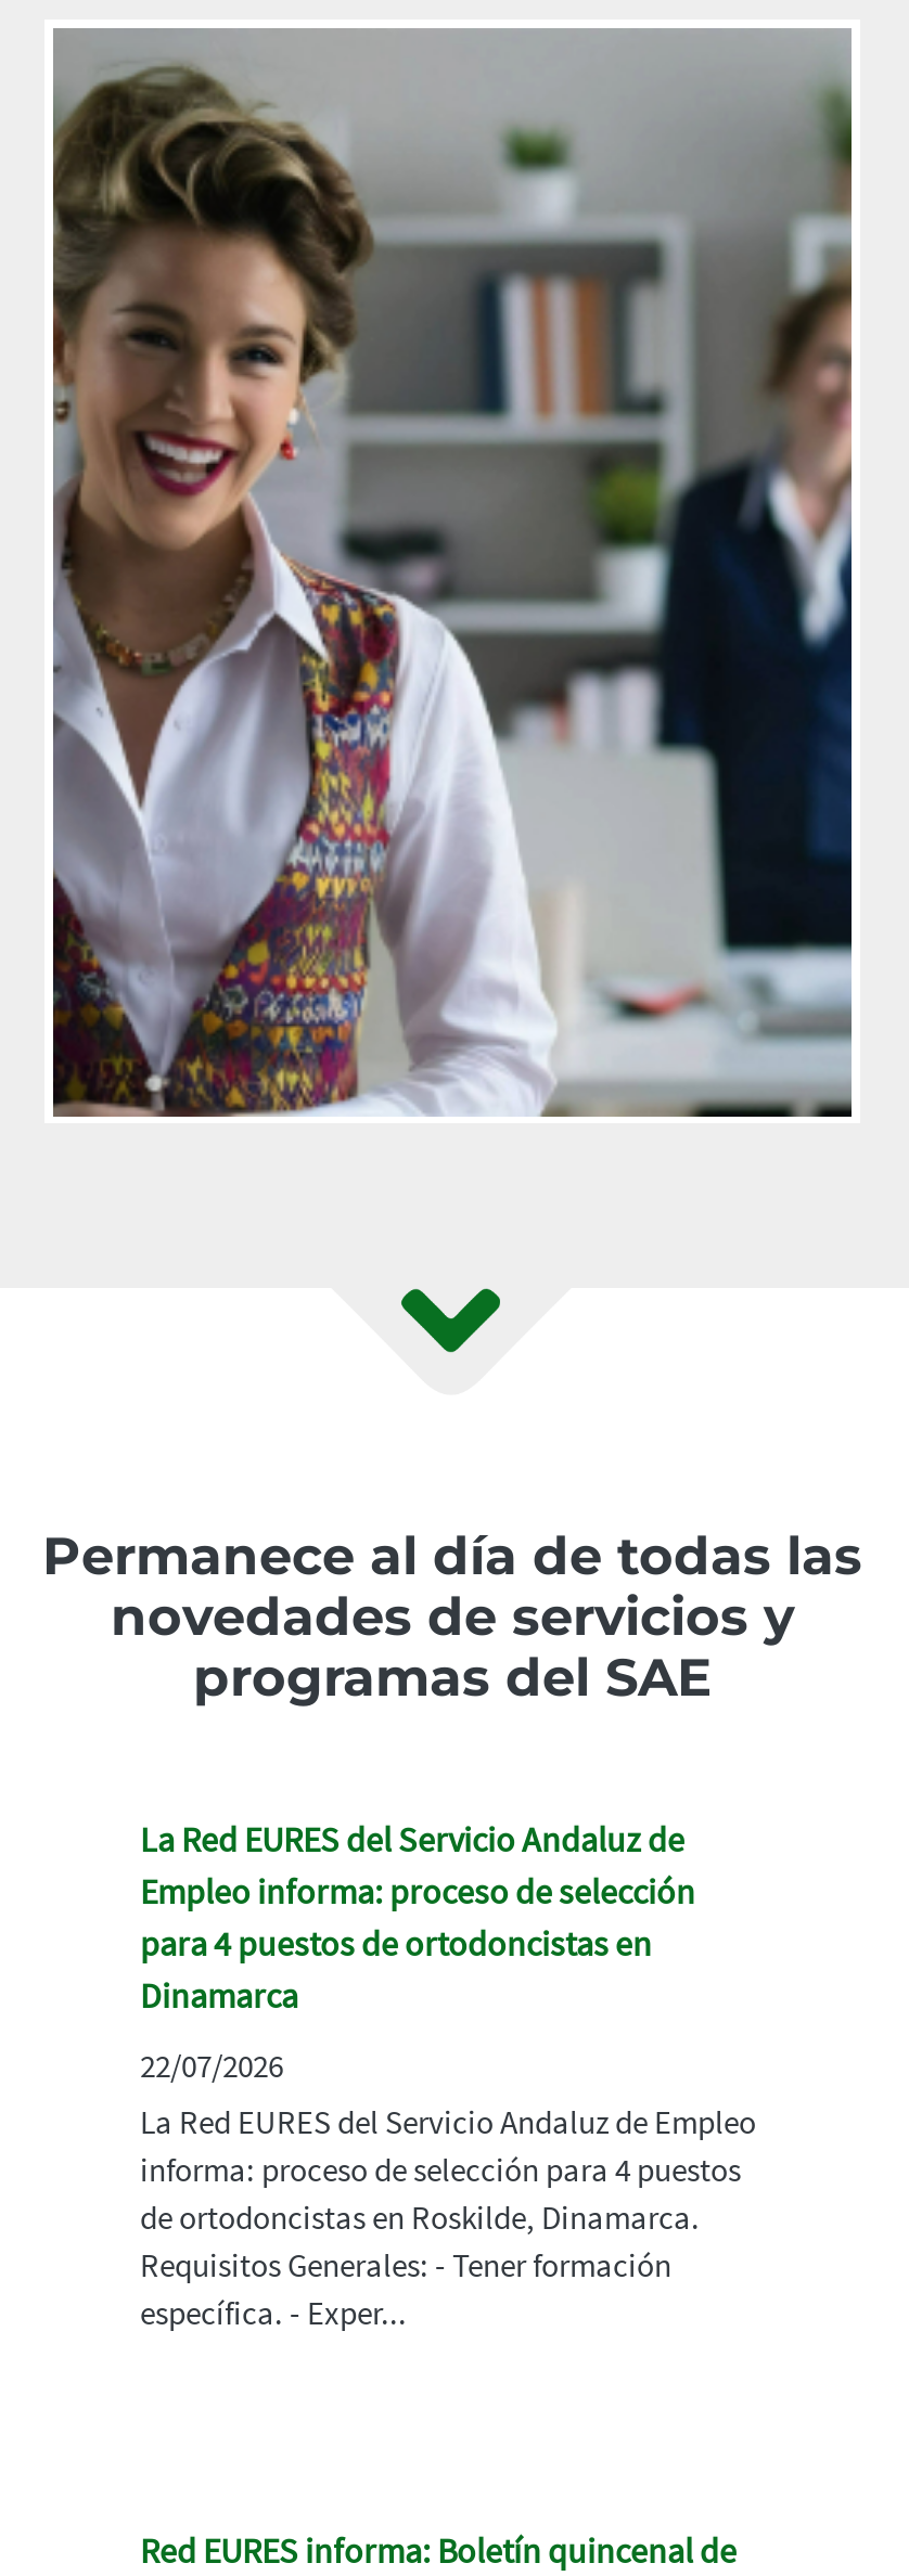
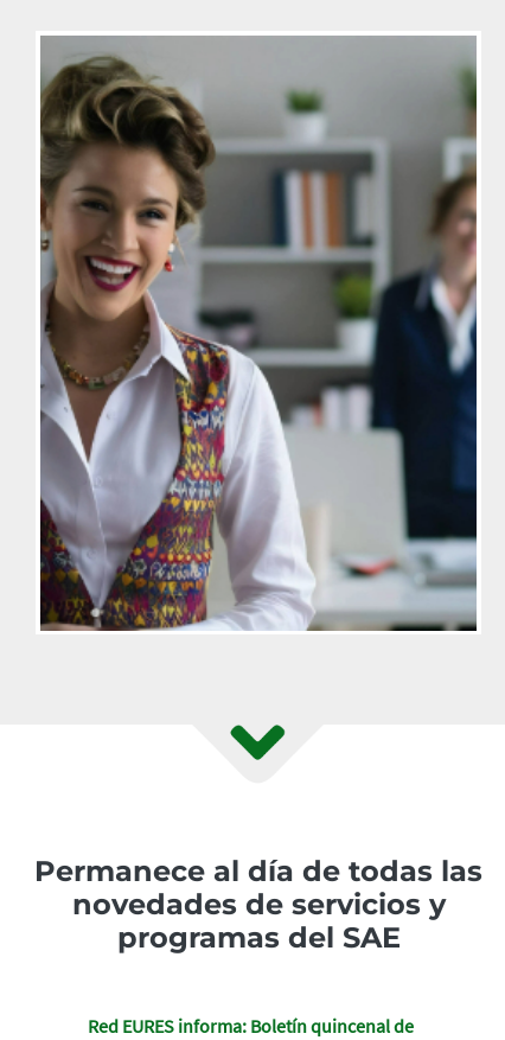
[140,1817,756,2333] La Red EURES del Servicio Andaluz de | Empleo informa: proceso de selección | para 4 puestos de ortodoncistas en | Dinamarca | 22/07/2026 | La Red EURES del Servicio Andaluz de Empleo | informa: proceso de selección para 4 puestos | de ortodoncistas en Roskilde, Dinamarca. | Requisitos Generales: - Tener formación | específica. - Exper... -> none

